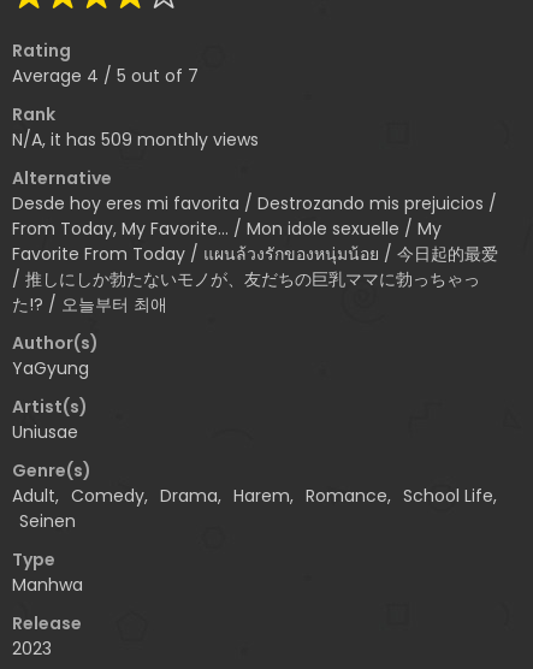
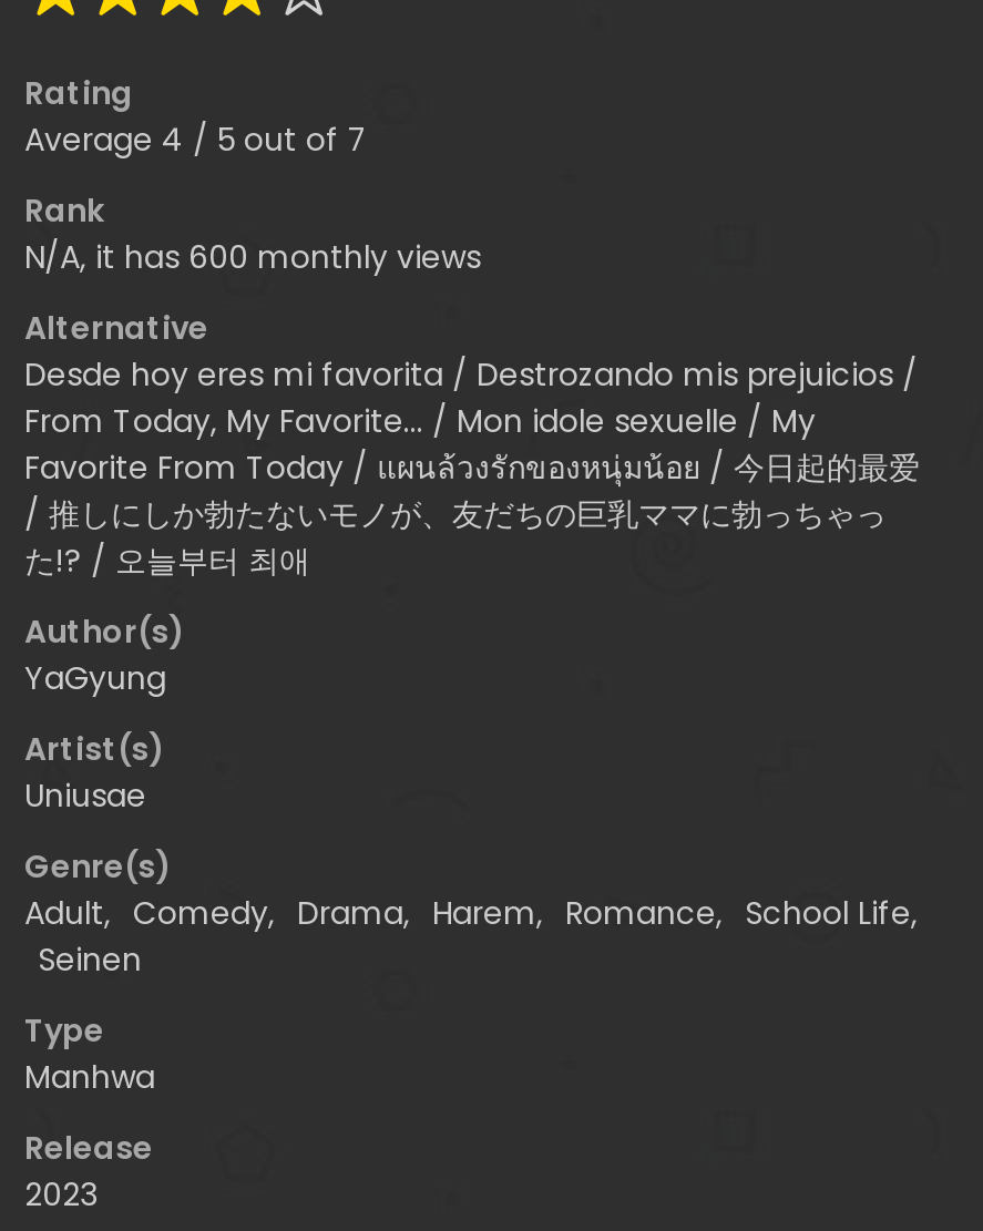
[12,127,259,151] N/A, it has 509 monthly views -> [24,234,481,279] N/A, it has 600 monthly views

